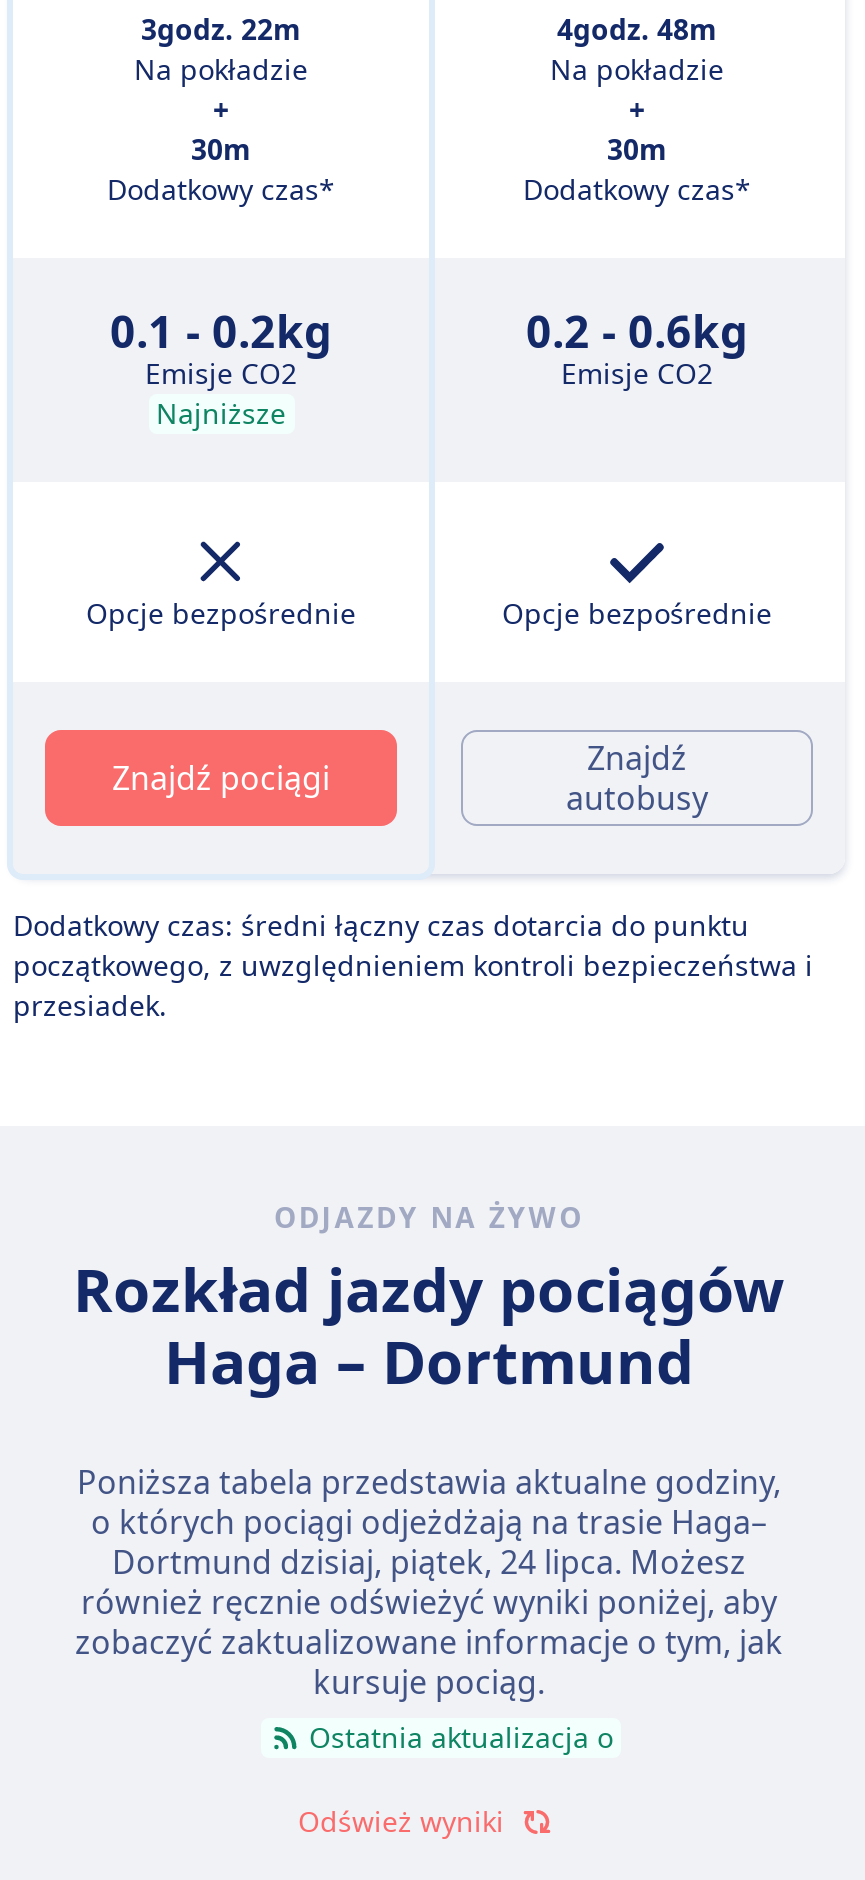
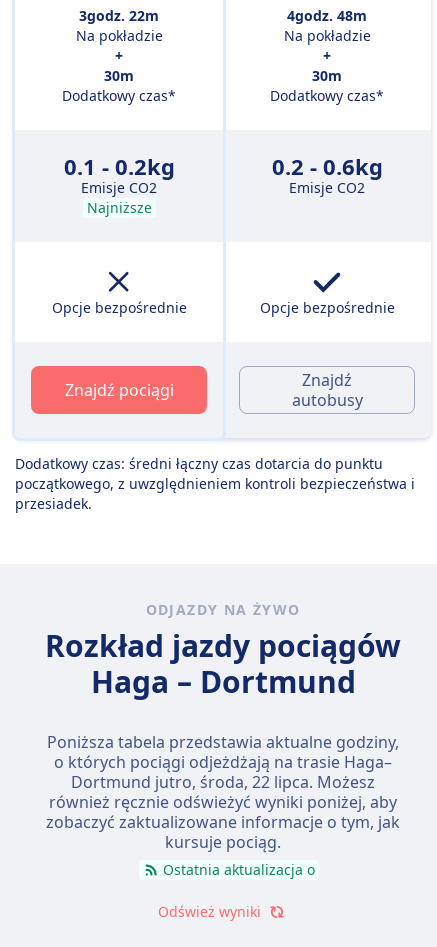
[112,1540,746,1584] Dortmund dzisiaj, piątek, 24 lipca. Możesz -> [71,771,375,793] Dortmund jutro, środa, 22 lipca. Możesz

